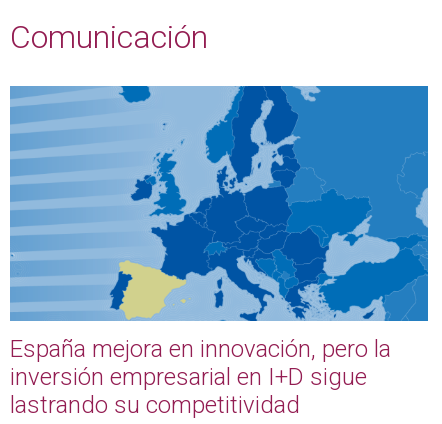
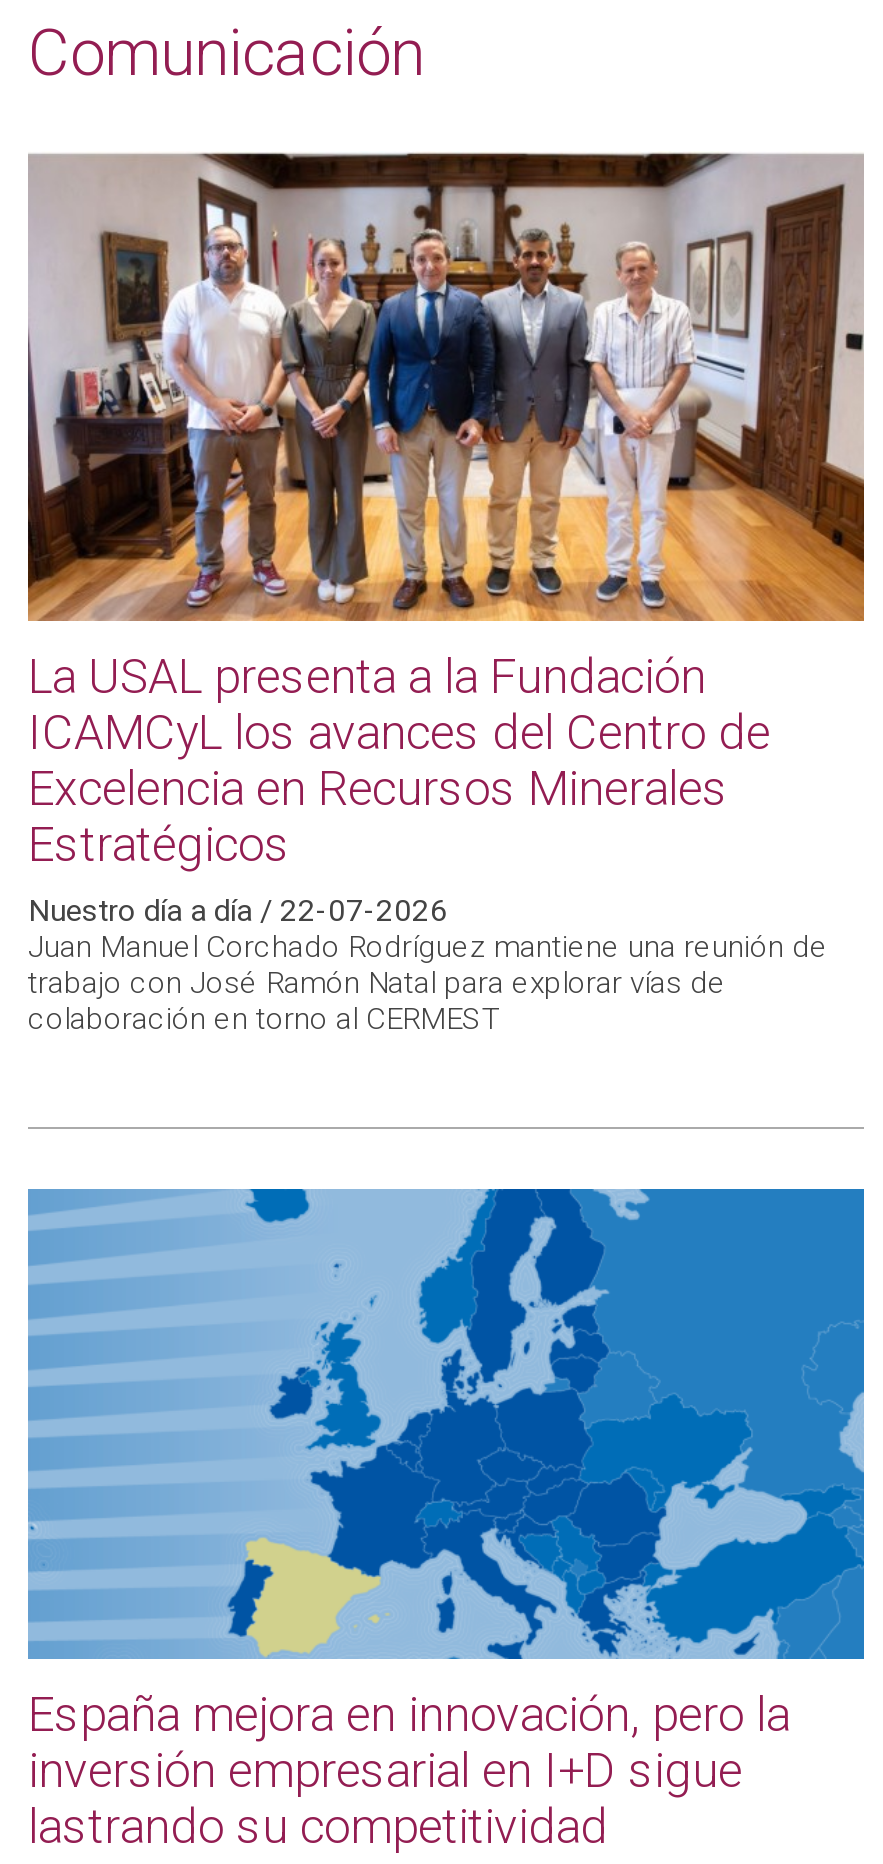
none -> [26,151,866,1037] [image] | La USAL presenta a la Fundación | ICAMCyL los avances del Centro de | Excelencia en Recursos Minerales | Estratégicos | Nuestro día a día / 22-07-2026 | Juan Manuel Corchado Rodríguez mantiene una reunión de | trabajo con José Ramón Natal para explorar vías de | colaboración en torno al CERMEST

